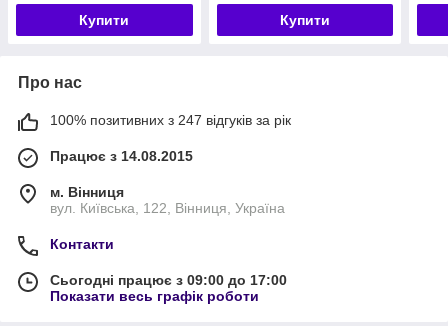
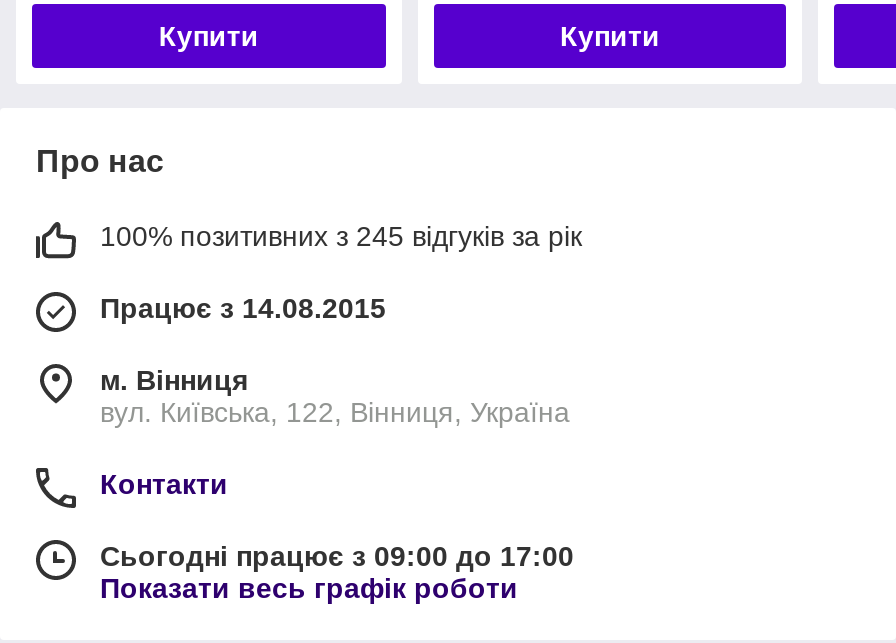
[50,112,291,128] 100% позитивних з 247 відгуків за рік -> [100,220,582,252] 100% позитивних з 245 відгуків за рік

